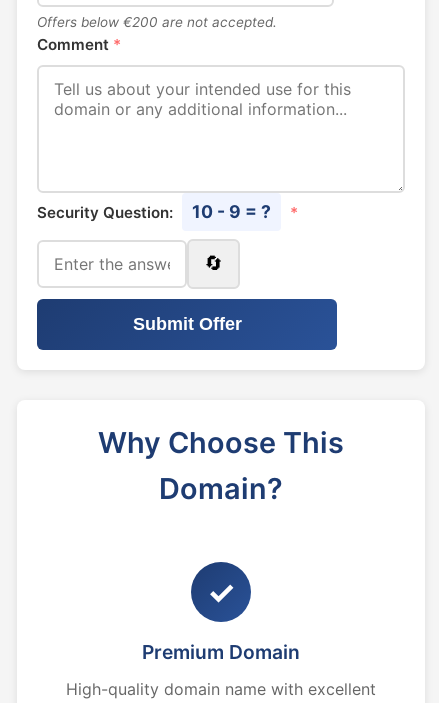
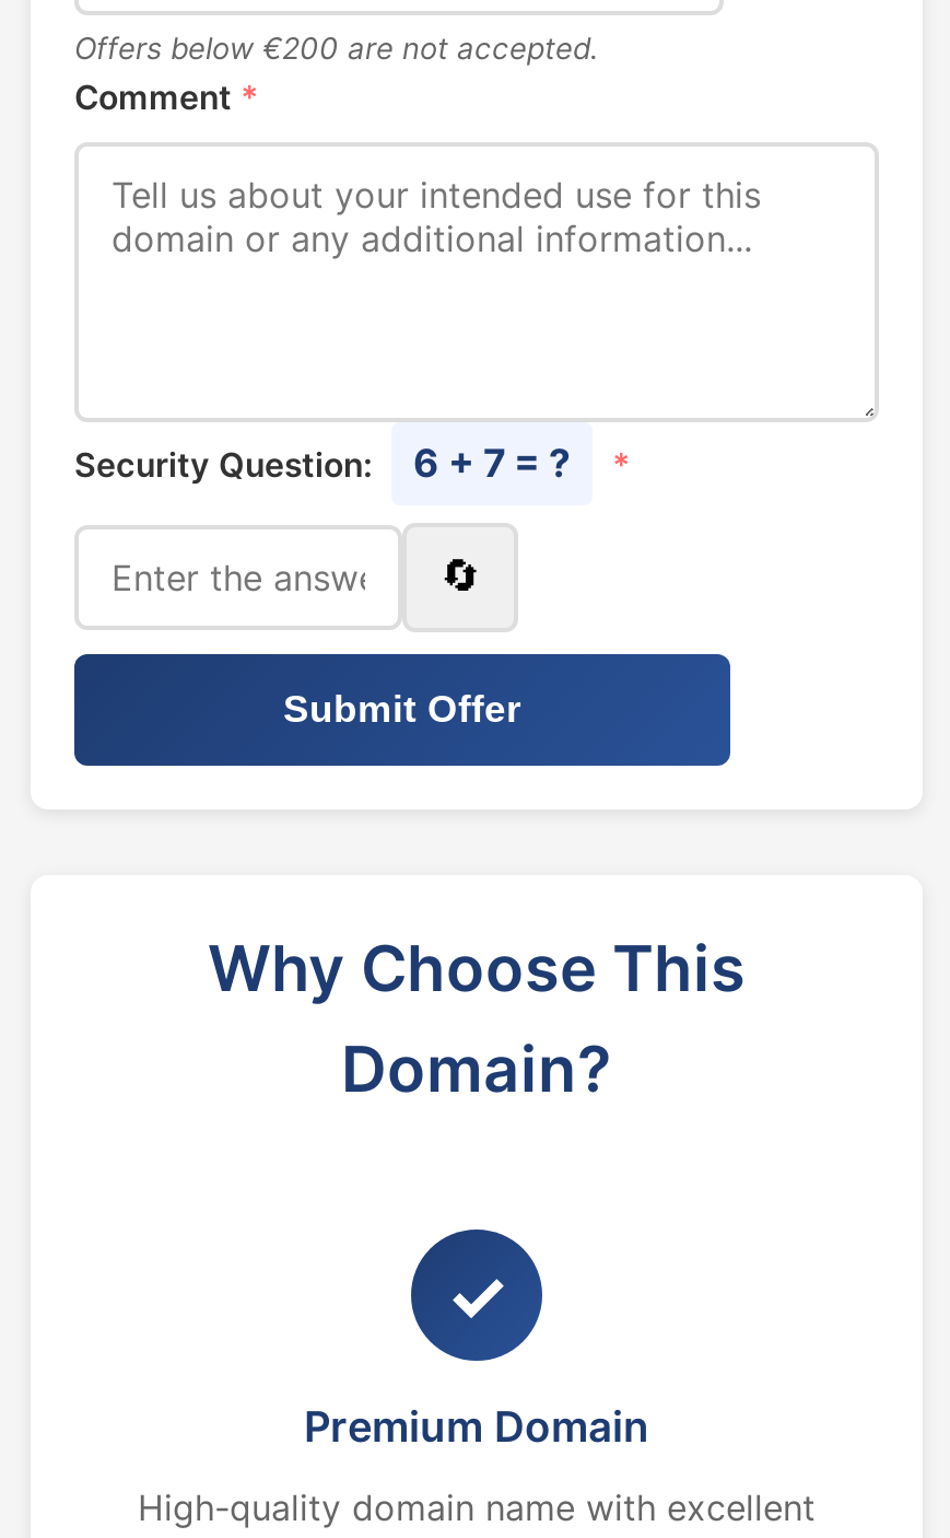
[192,201,271,222] 10 - 9 = ? -> [413,440,571,486] 6 + 7 = ?

